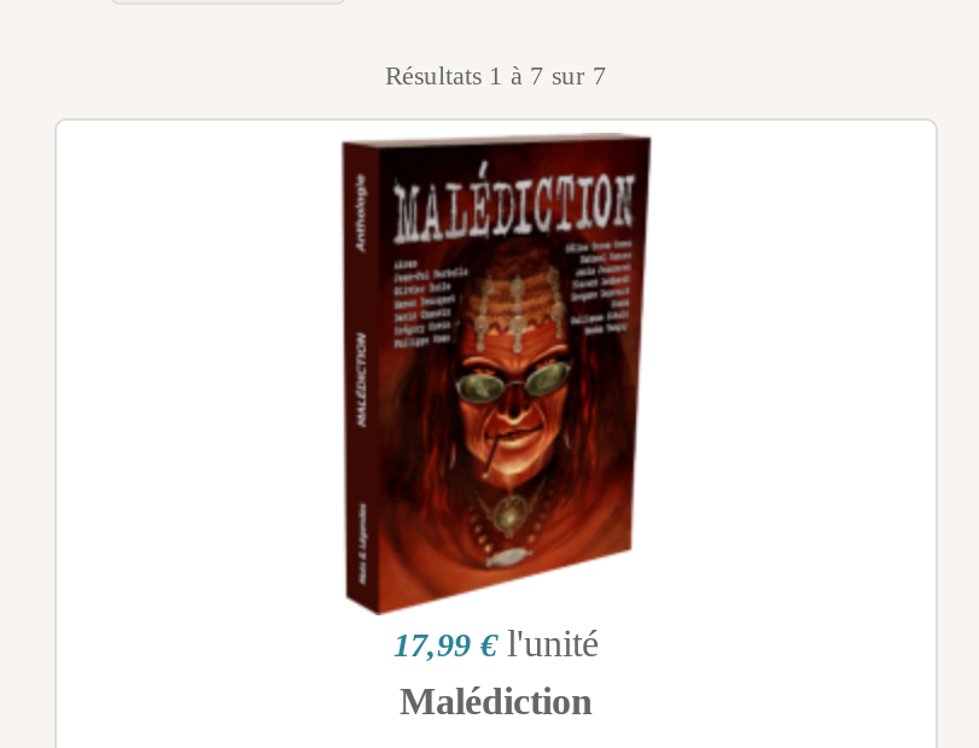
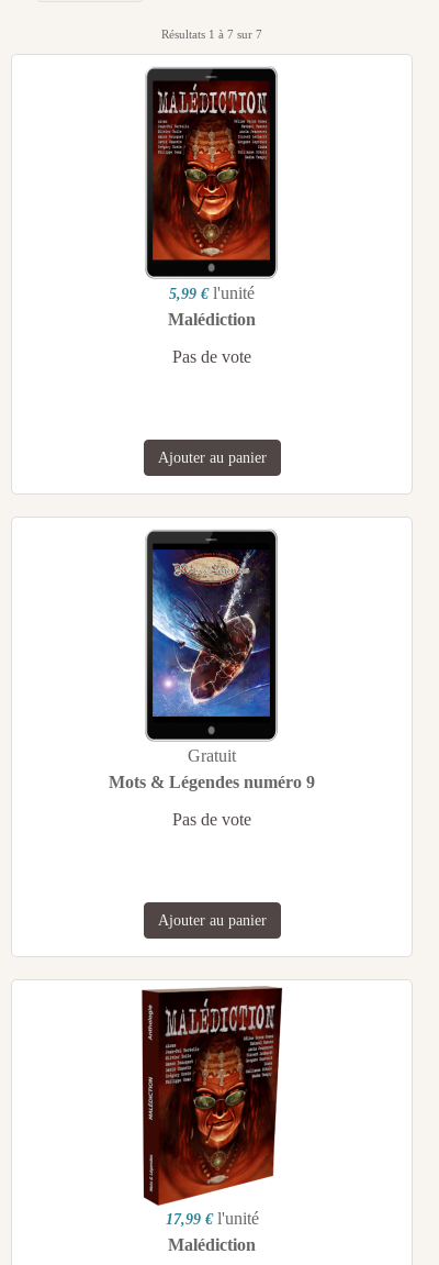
none -> [109,530,315,829] [image] | Gratuit | Mots & Légendes numéro 9 | Pas de vote
none -> [145,67,278,366] [image] | 5,99 € l'unité | Malédiction | Pas de vote
none -> [157,450,266,466] Ajouter au panier
none -> [157,913,266,929] Ajouter au panier

